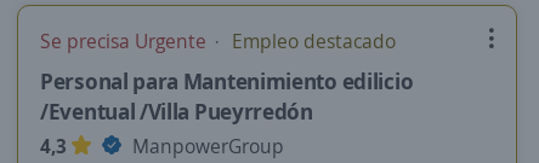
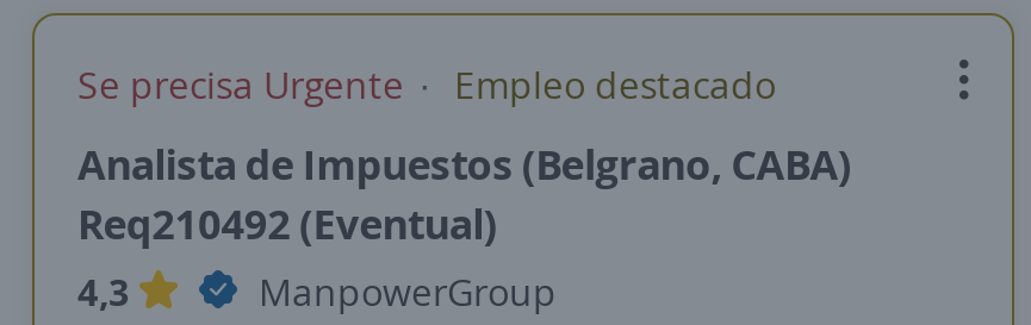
[40,66,413,126] Personal para Mantenimiento edilicio | /Eventual /Villa Pueyrredón -> [77,135,851,251] Analista de Impuestos (Belgrano, CABA) | Req210492 (Eventual)

